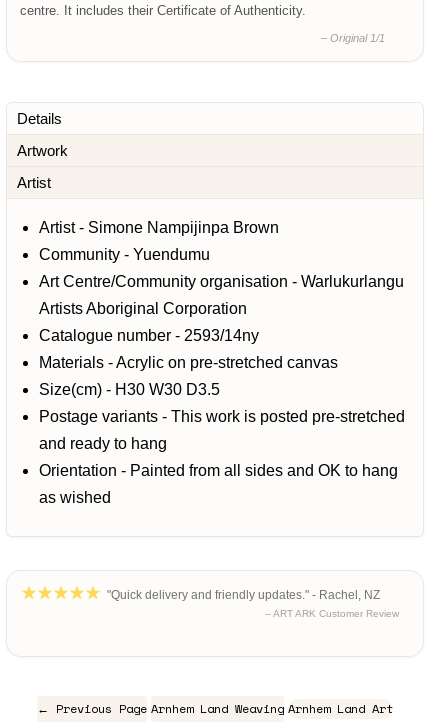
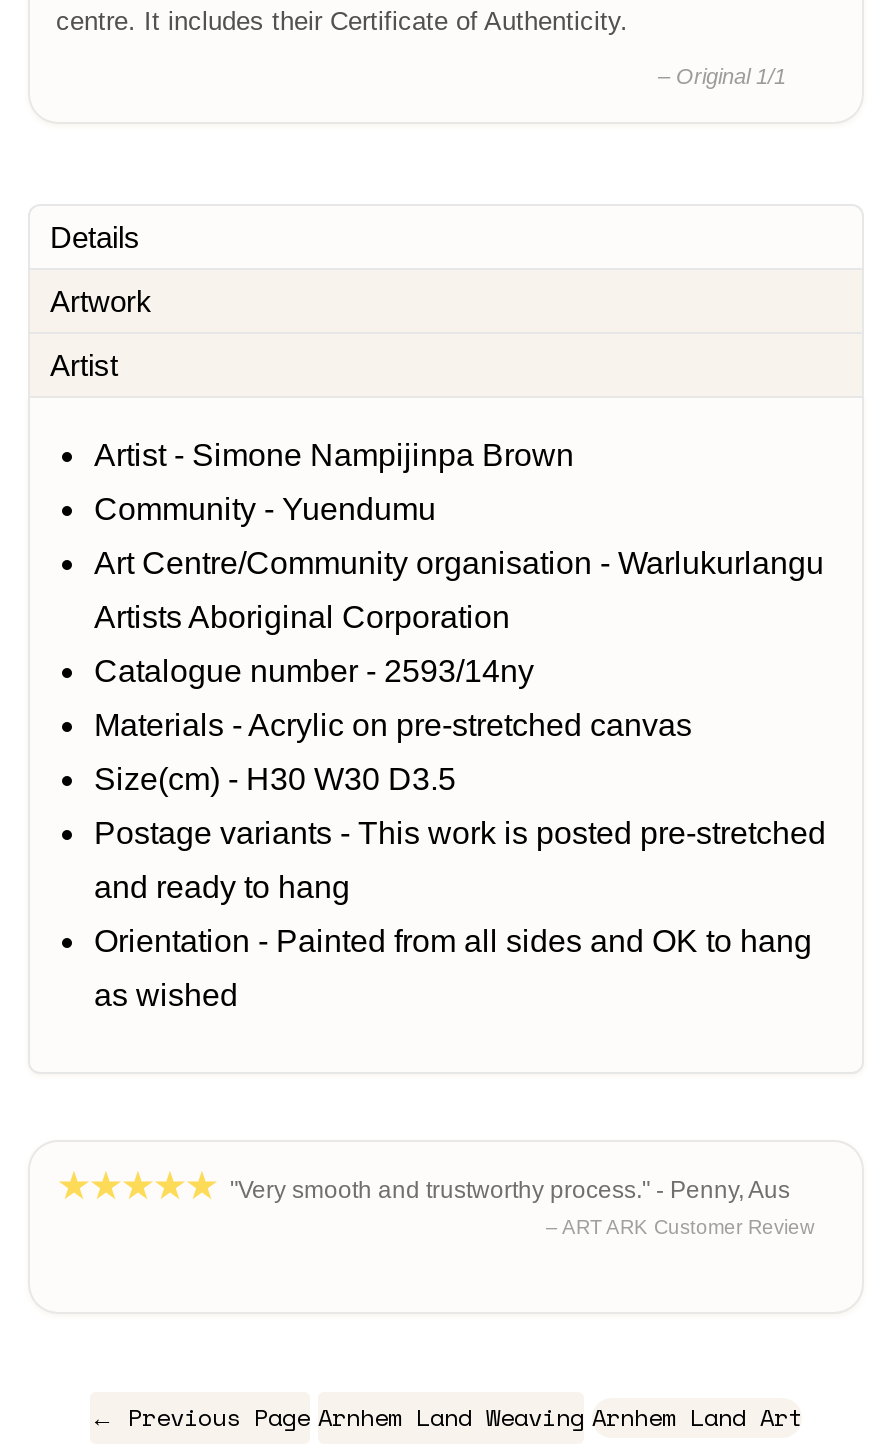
[107,588,380,602] "Quick delivery and friendly updates." - Rachel, NZ -> [230,1176,790,1204] "Very smooth and trustworthy process." - Penny, Aus

